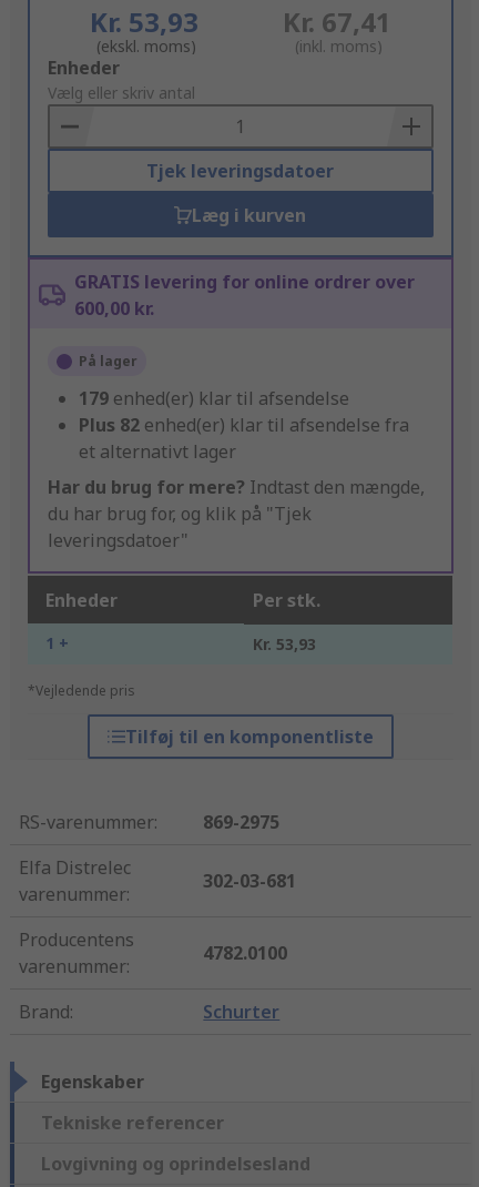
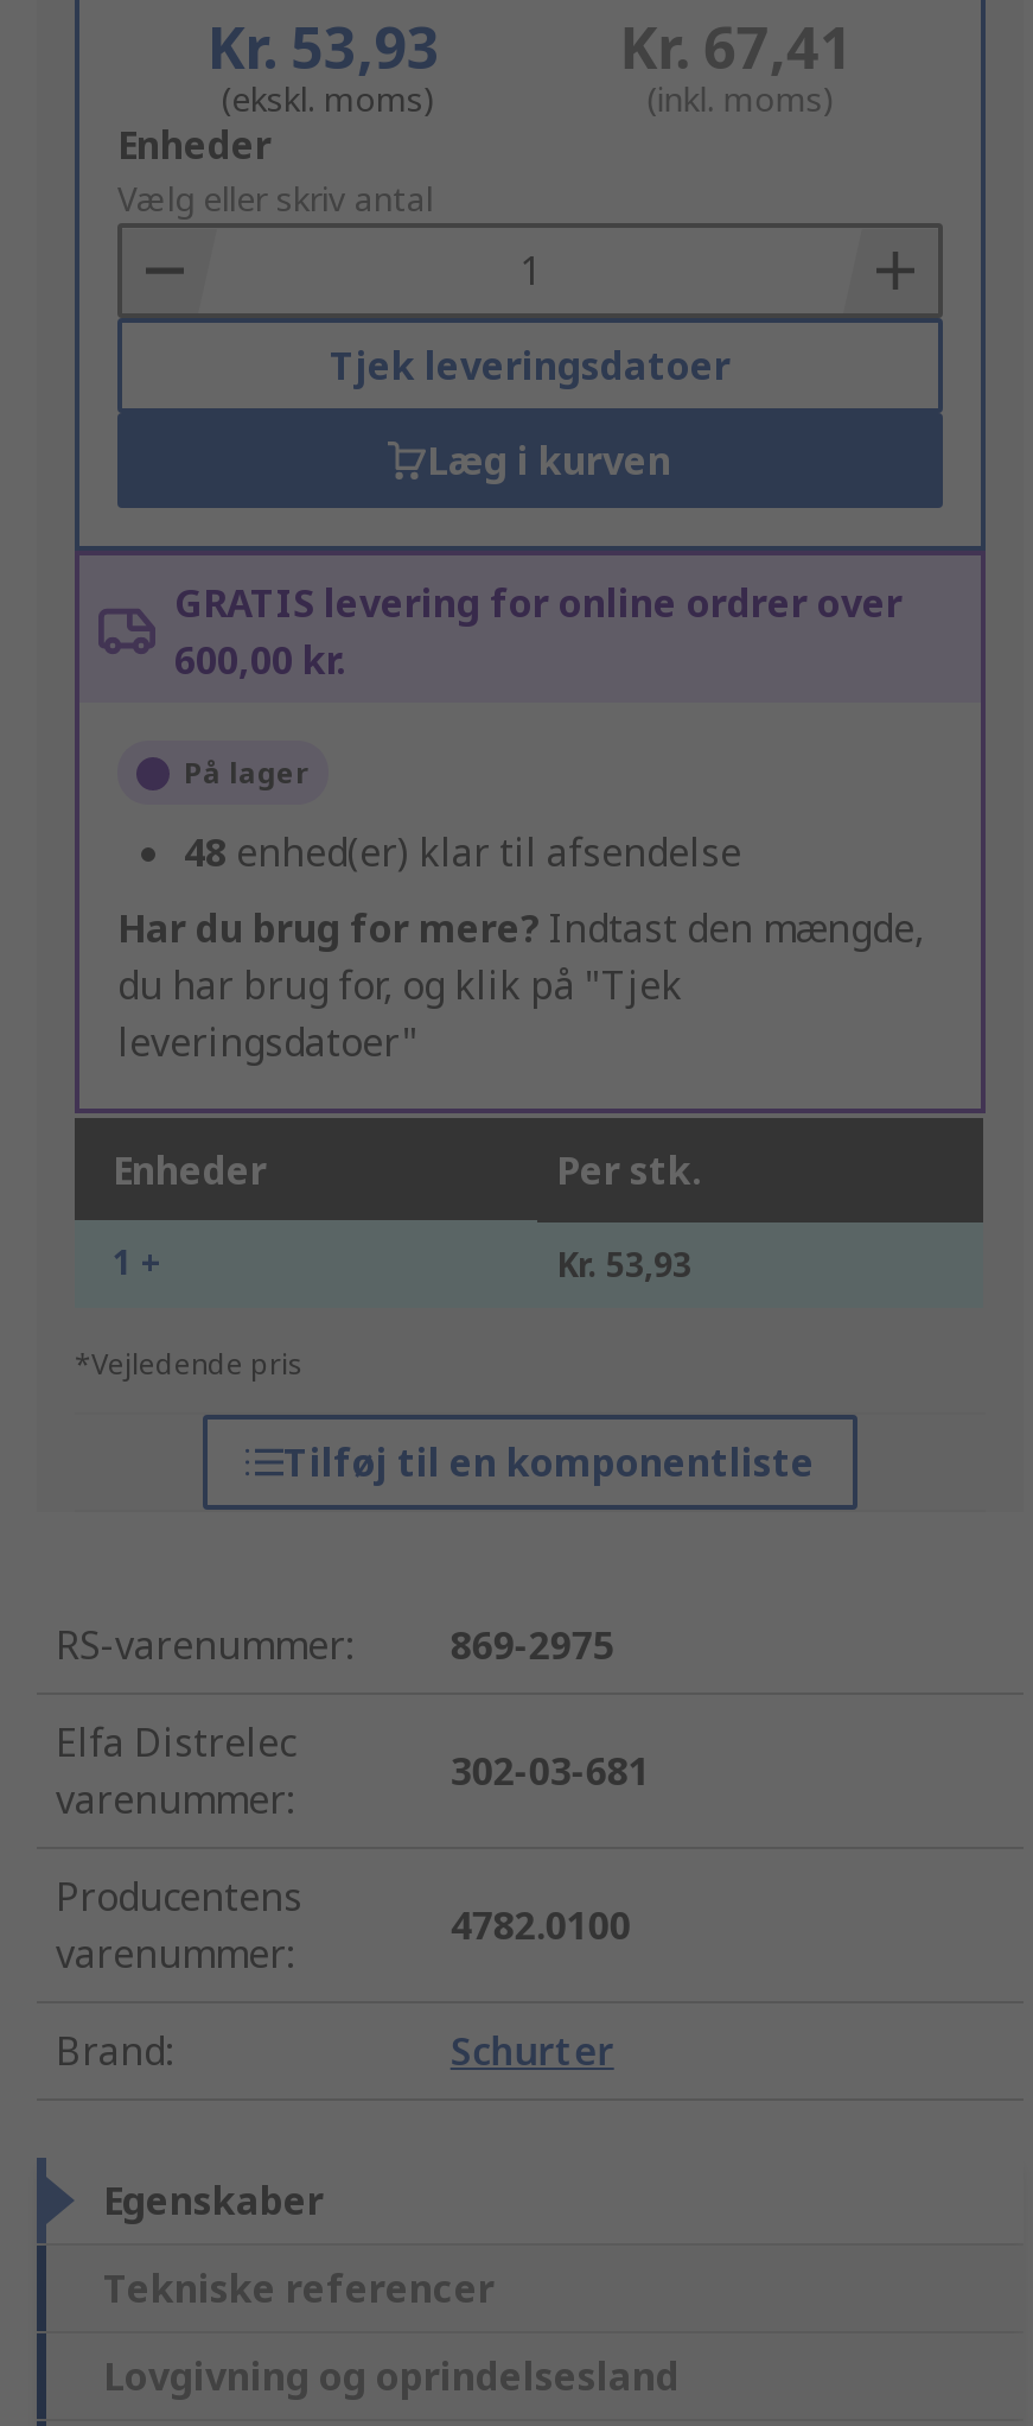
[79,387,409,464] 179 enhed(er) klar til afsendelse | Plus 82 enhed(er) klar til afsendelse fra | et alternativt lager -> [184,827,741,879] 48 enhed(er) klar til afsendelse

